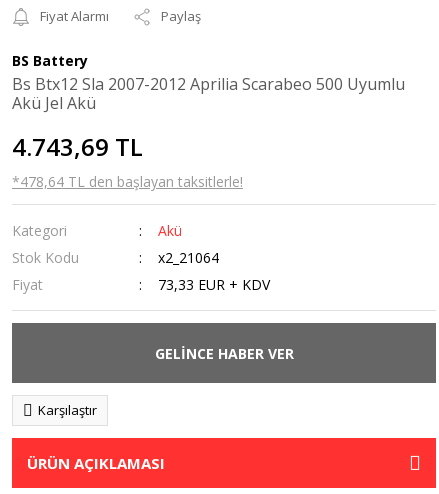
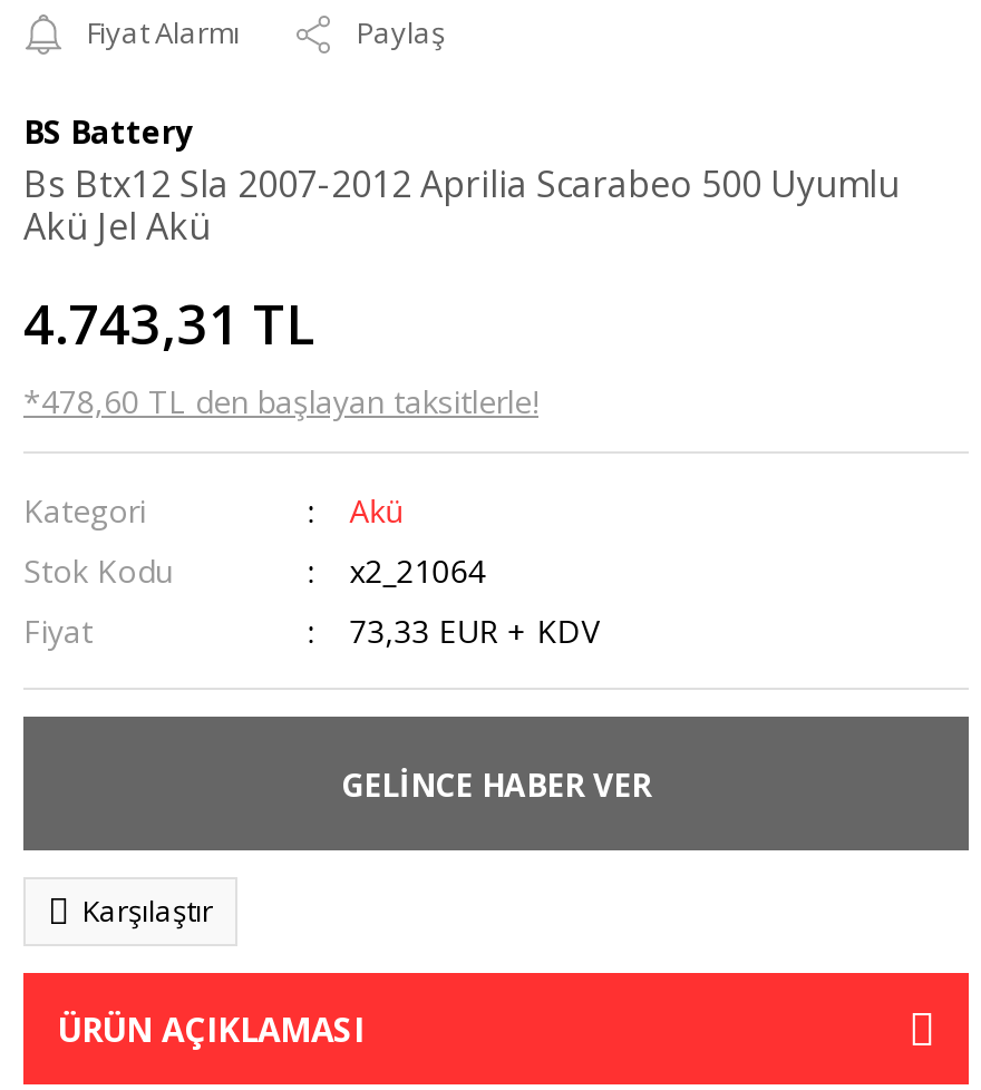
[12,130,143,163] 4.743,69 TL -> [23,286,315,360] 4.743,31 TL
[12,172,243,191] *478,64 TL den başlayan taksitlerle! -> [23,380,538,422] *478,60 TL den başlayan taksitlerle!

